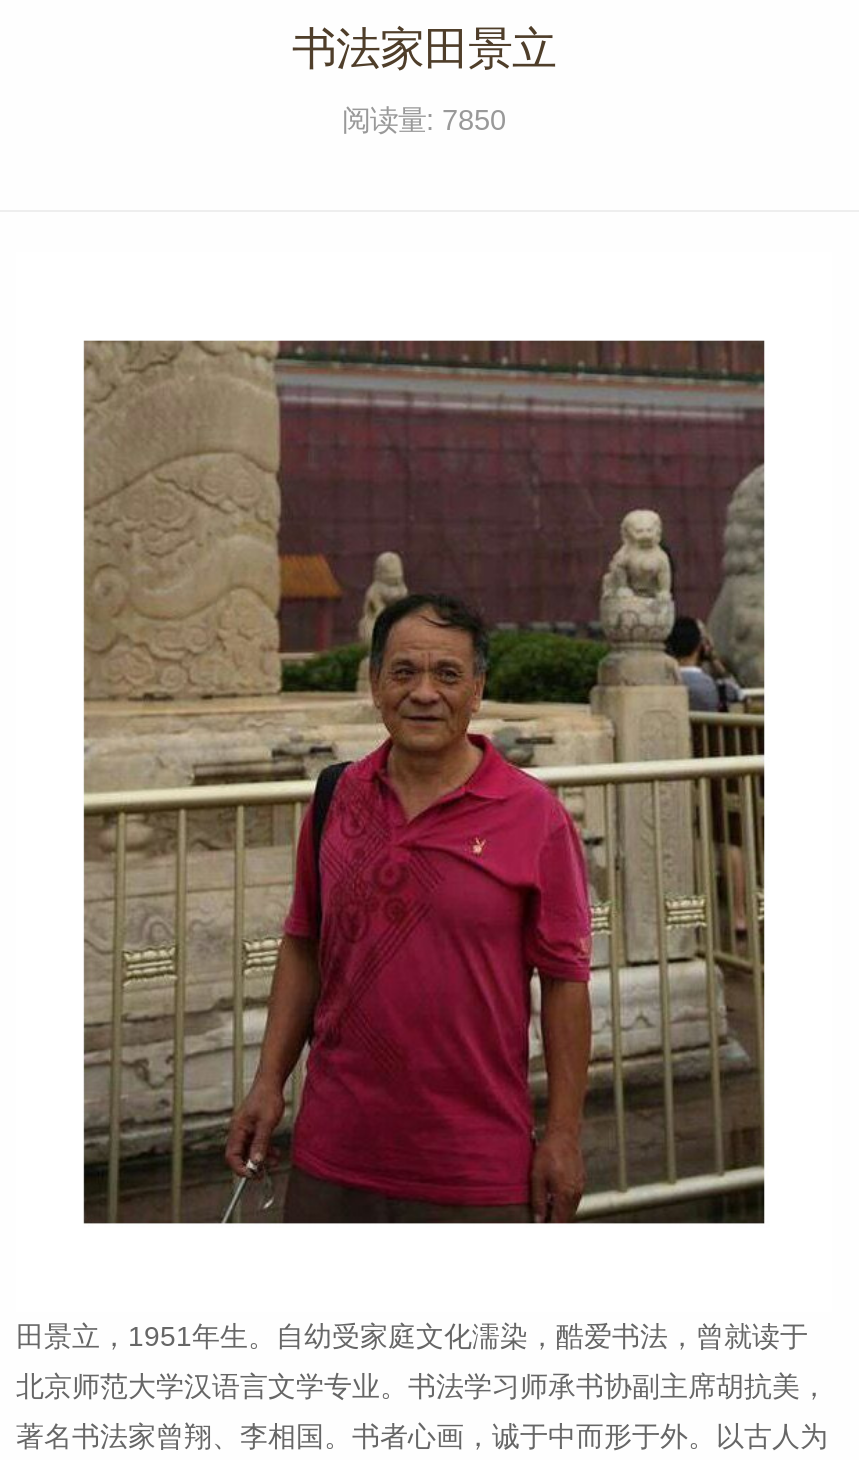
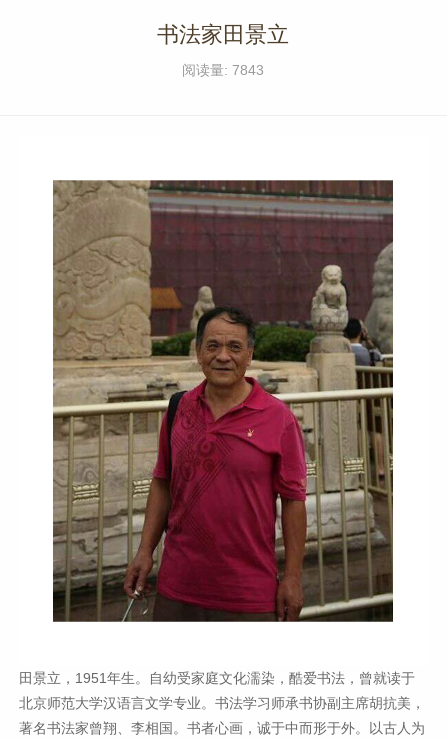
[342,104,506,136] 阅读量: 7850 -> [182,62,264,78] 阅读量: 7843

